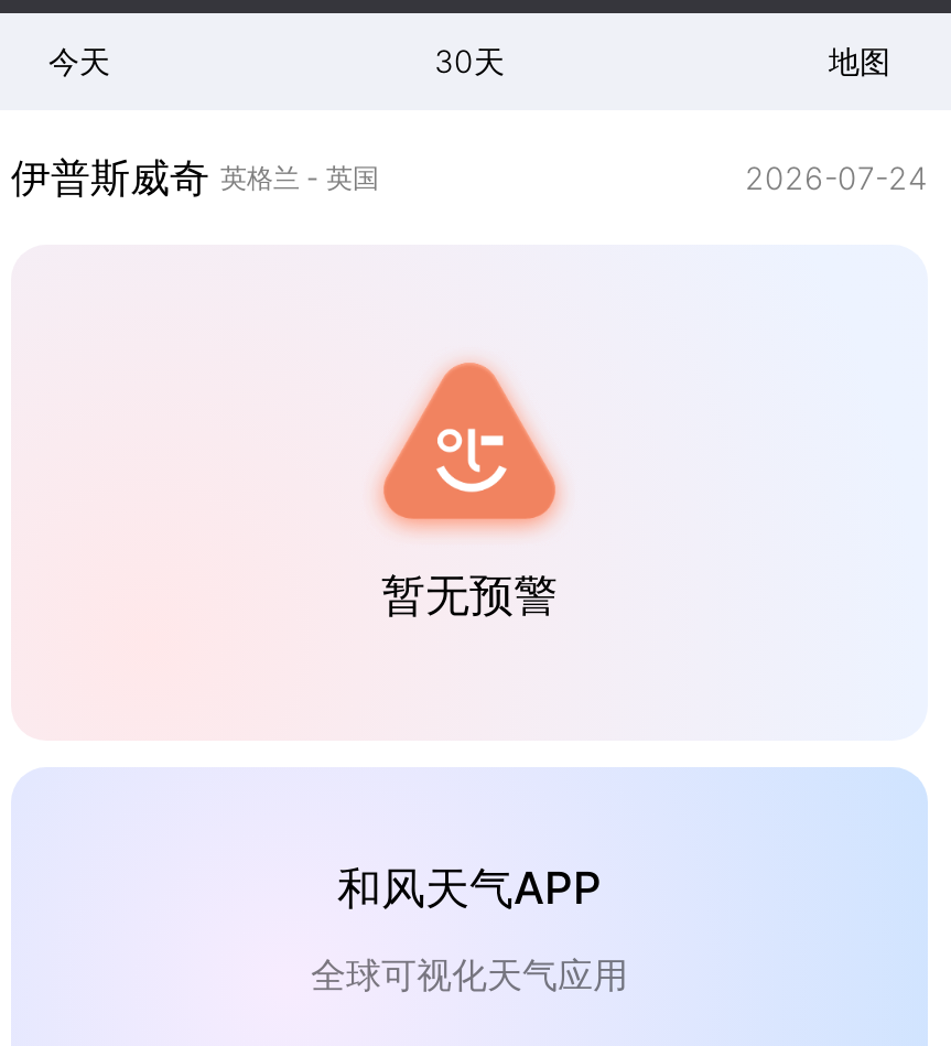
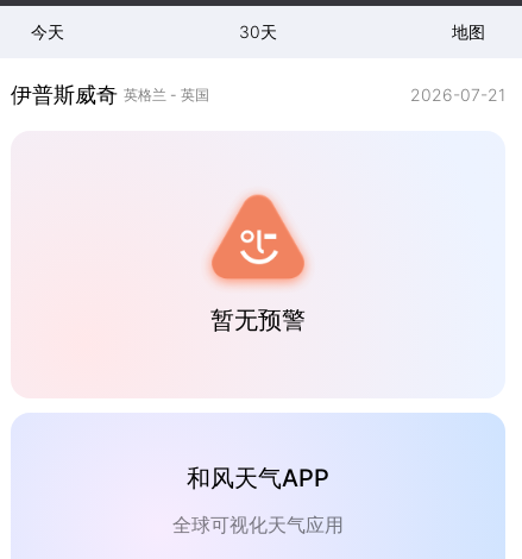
[745,158,928,195] 2026-07-24 -> [410,84,505,104] 2026-07-21

